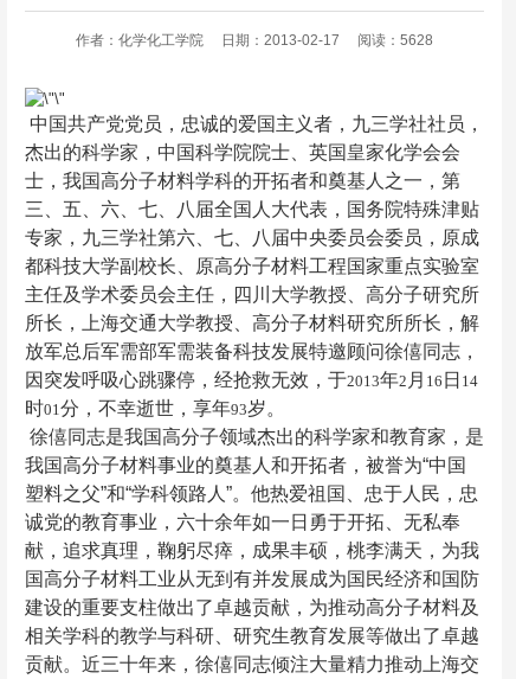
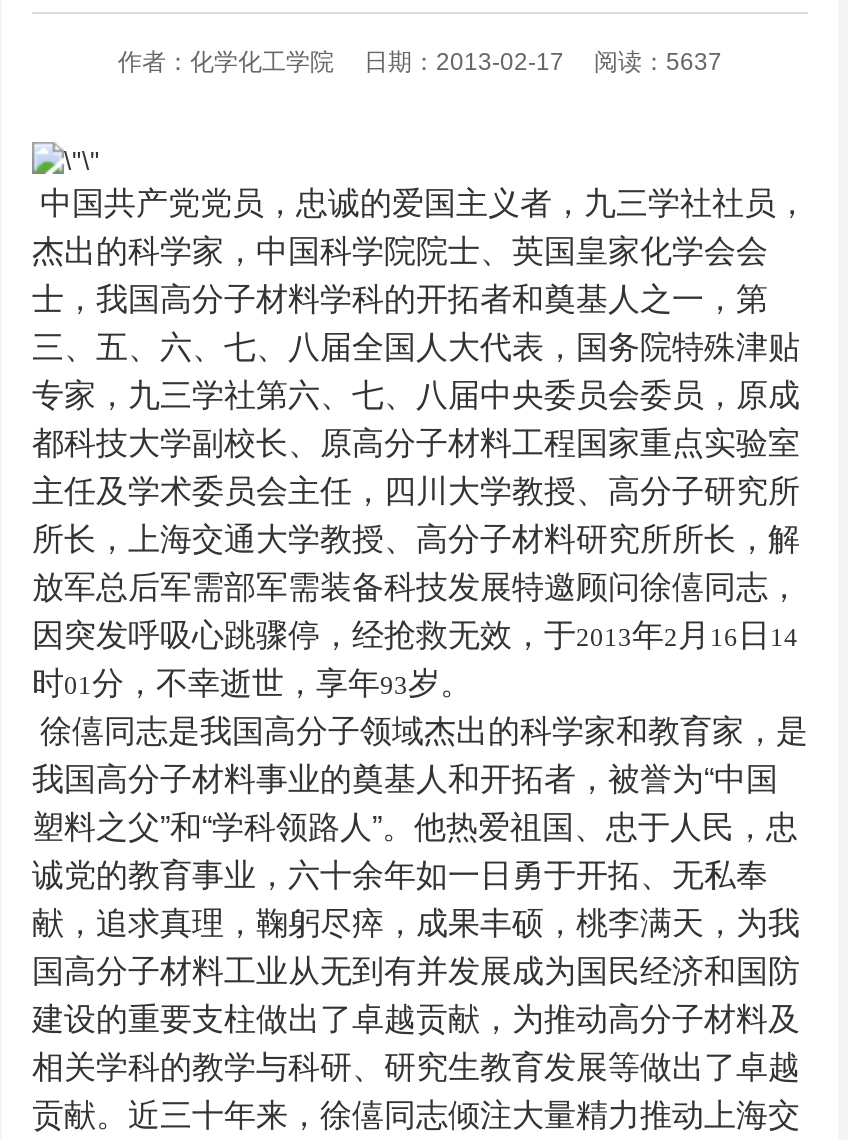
[76,32,433,49] 作者：化学化工学院 日期：2013-02-17 阅读：5628 -> [118,48,722,76] 作者：化学化工学院 日期：2013-02-17 阅读：5637

